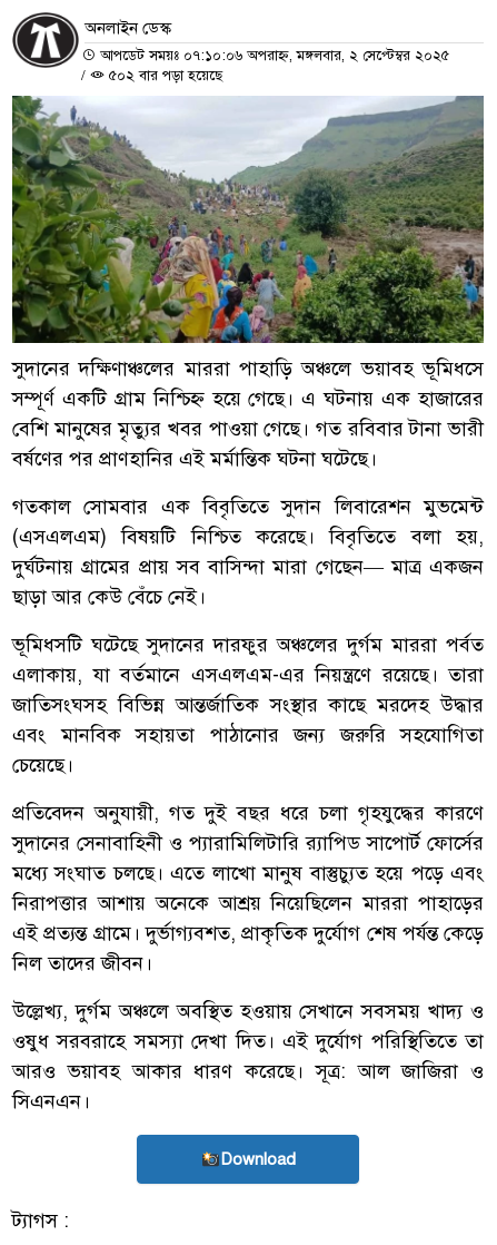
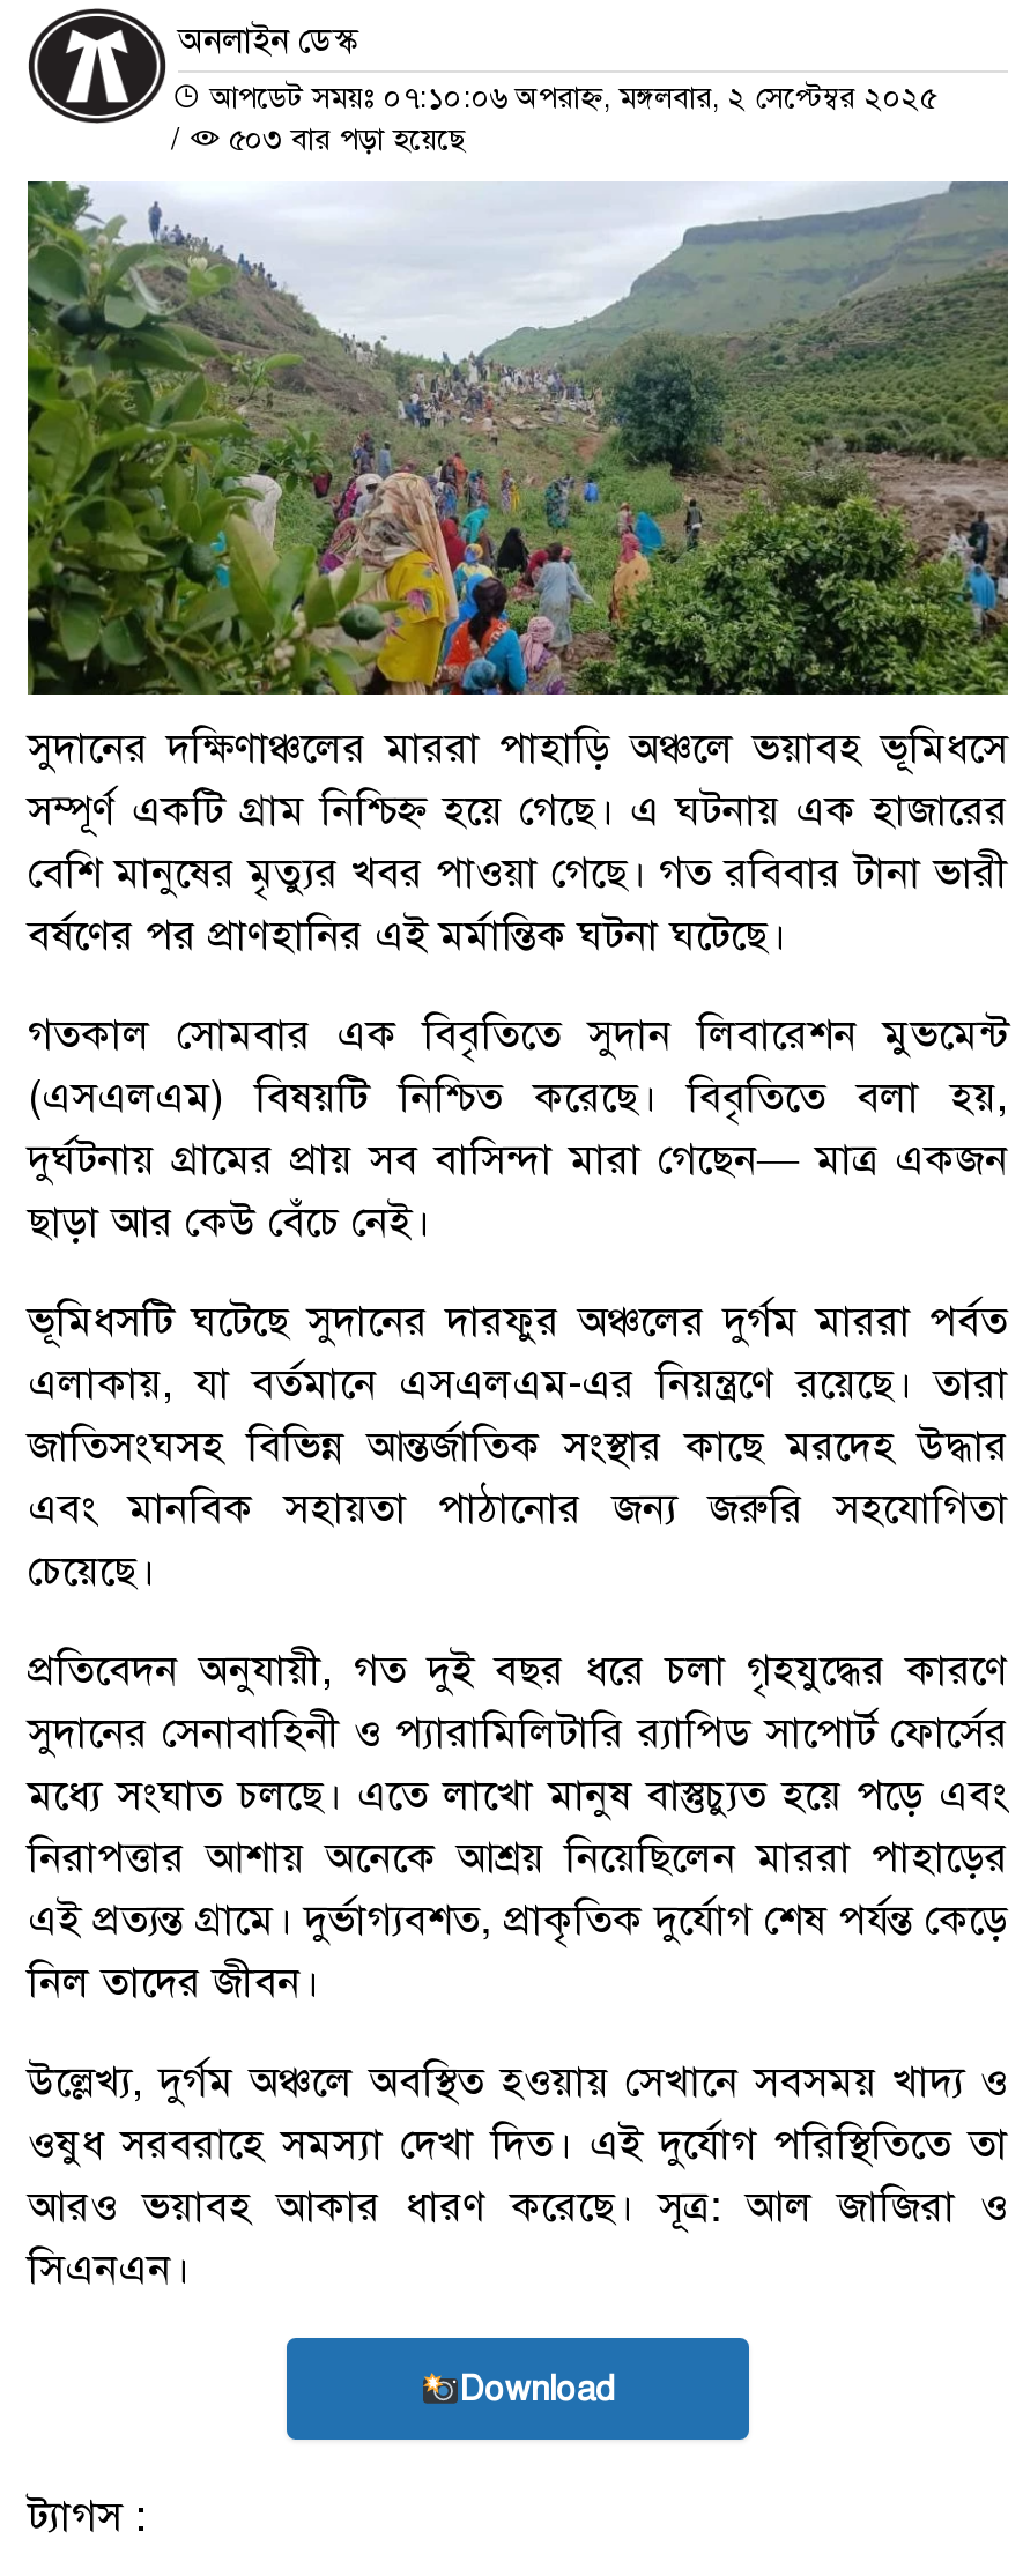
[105,66,222,84] ৫০২ বার পড়া হয়েছে -> [220,121,465,158] ৫০৩ বার পড়া হয়েছে

